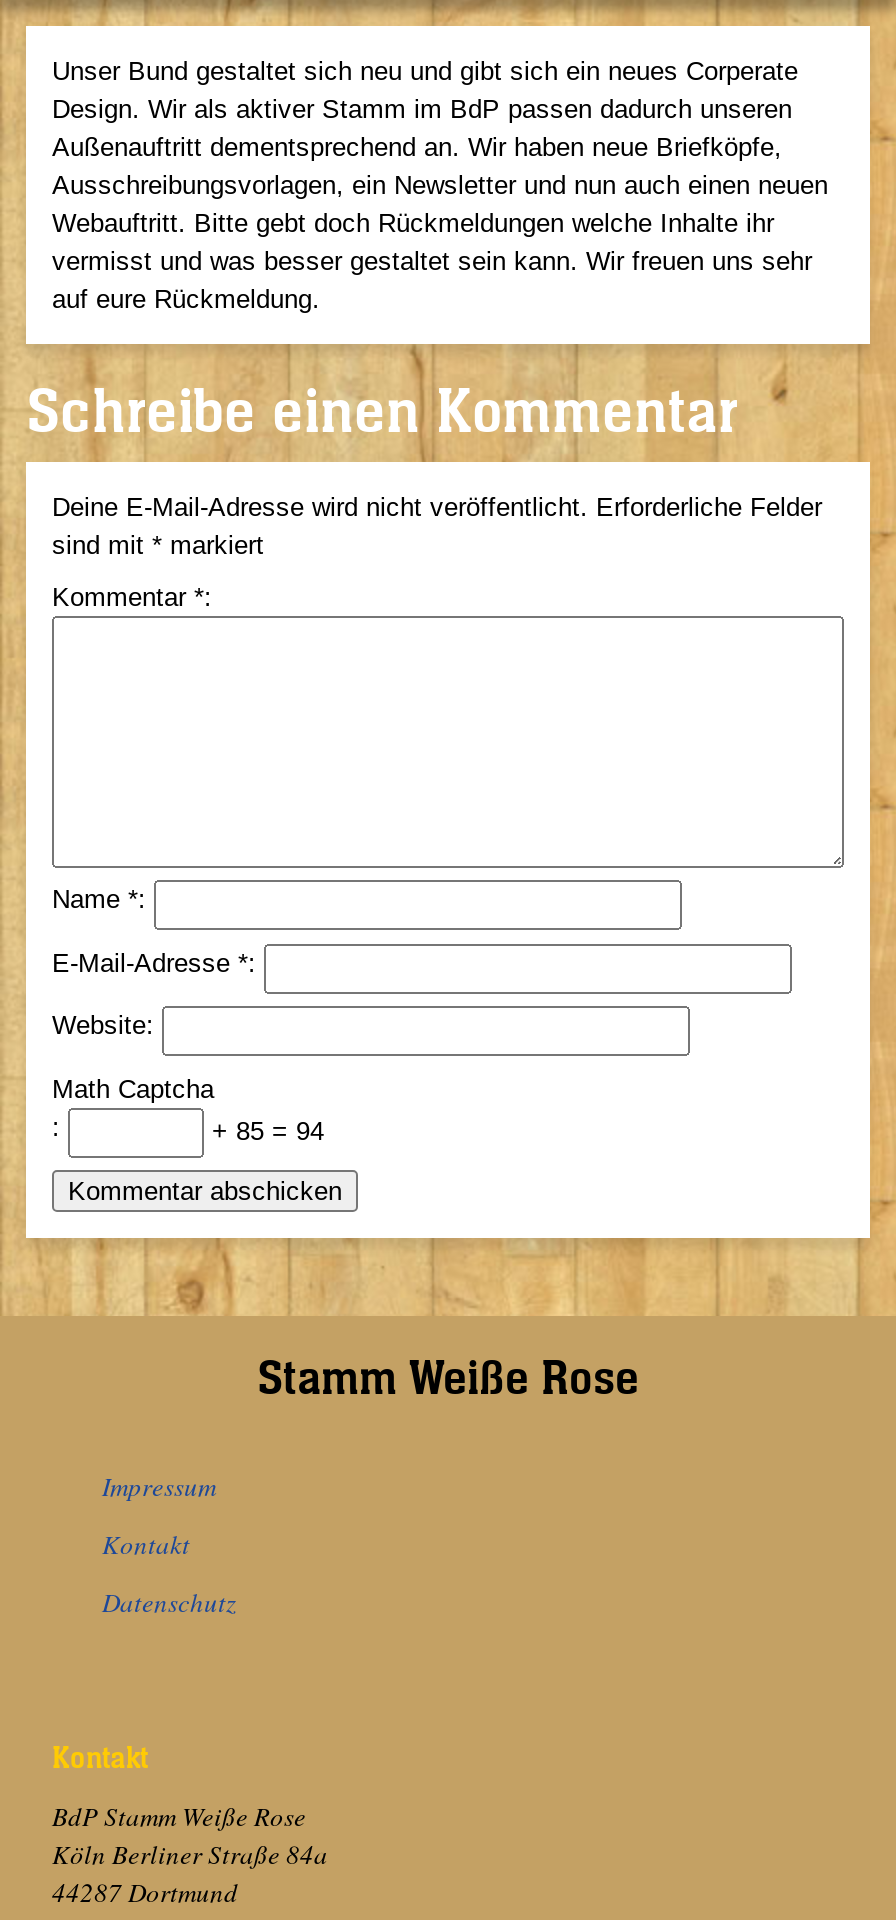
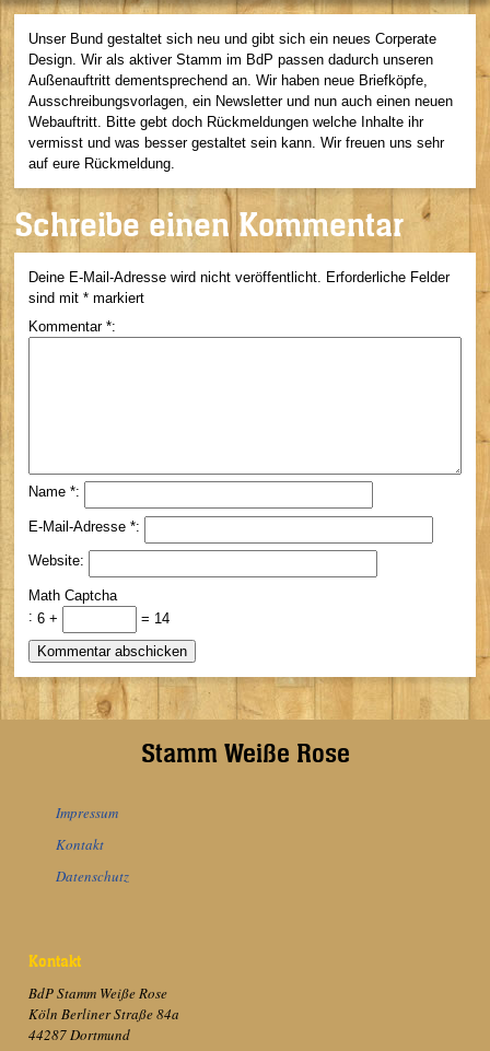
[204,1115,324,1145] + 85 = 94 -> [37,610,170,626] 6 + | = 14

